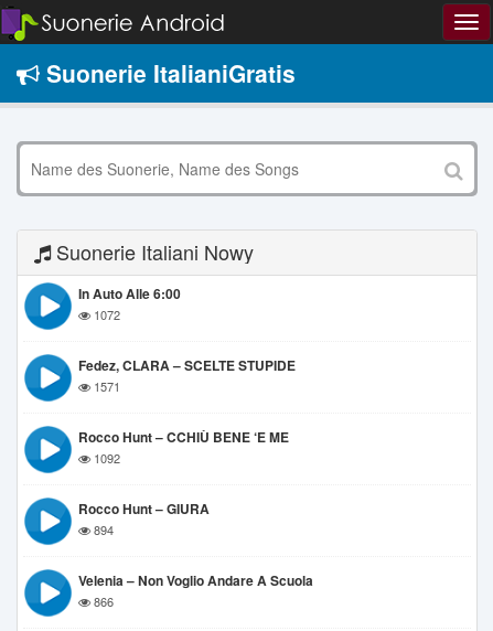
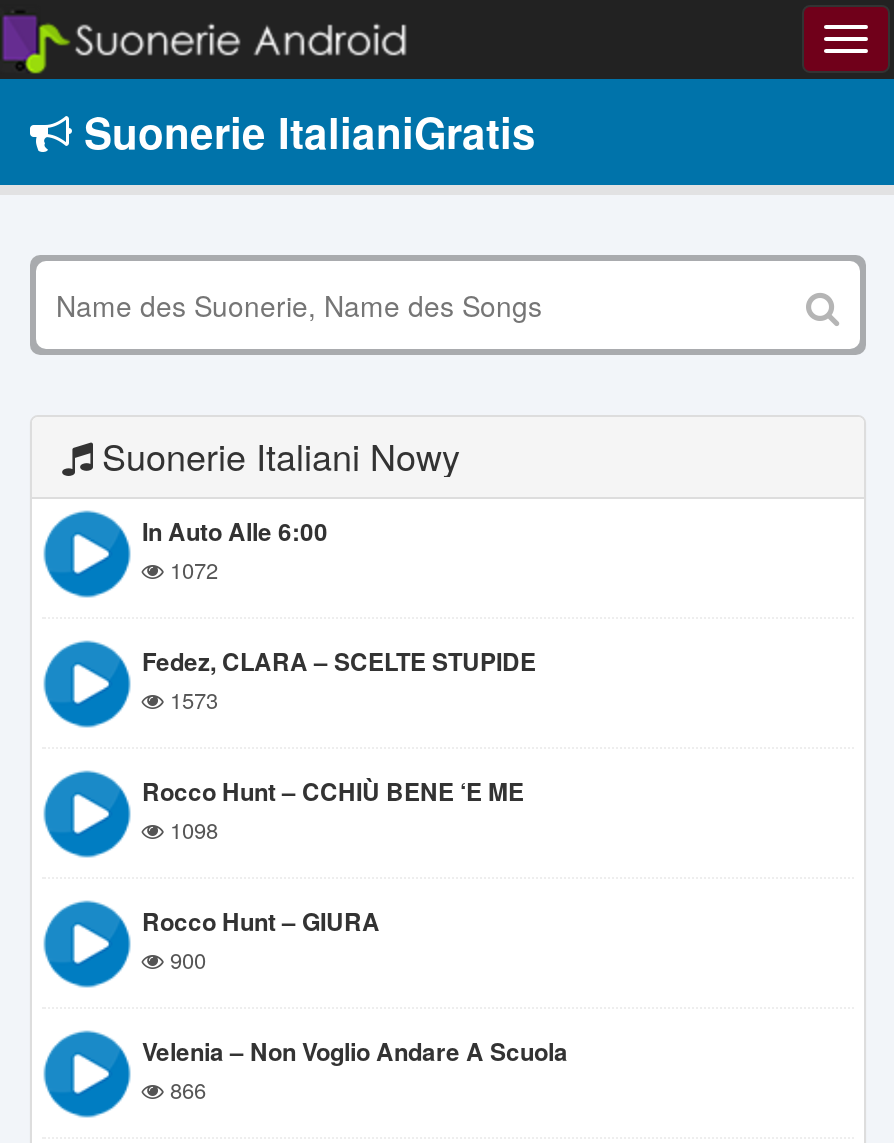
[90,377,120,395] 1571 -> [164,683,218,715] 1573
[90,449,120,467] 1092 -> [164,813,218,845] 1098
[90,521,114,538] 894 -> [164,943,206,975] 900

